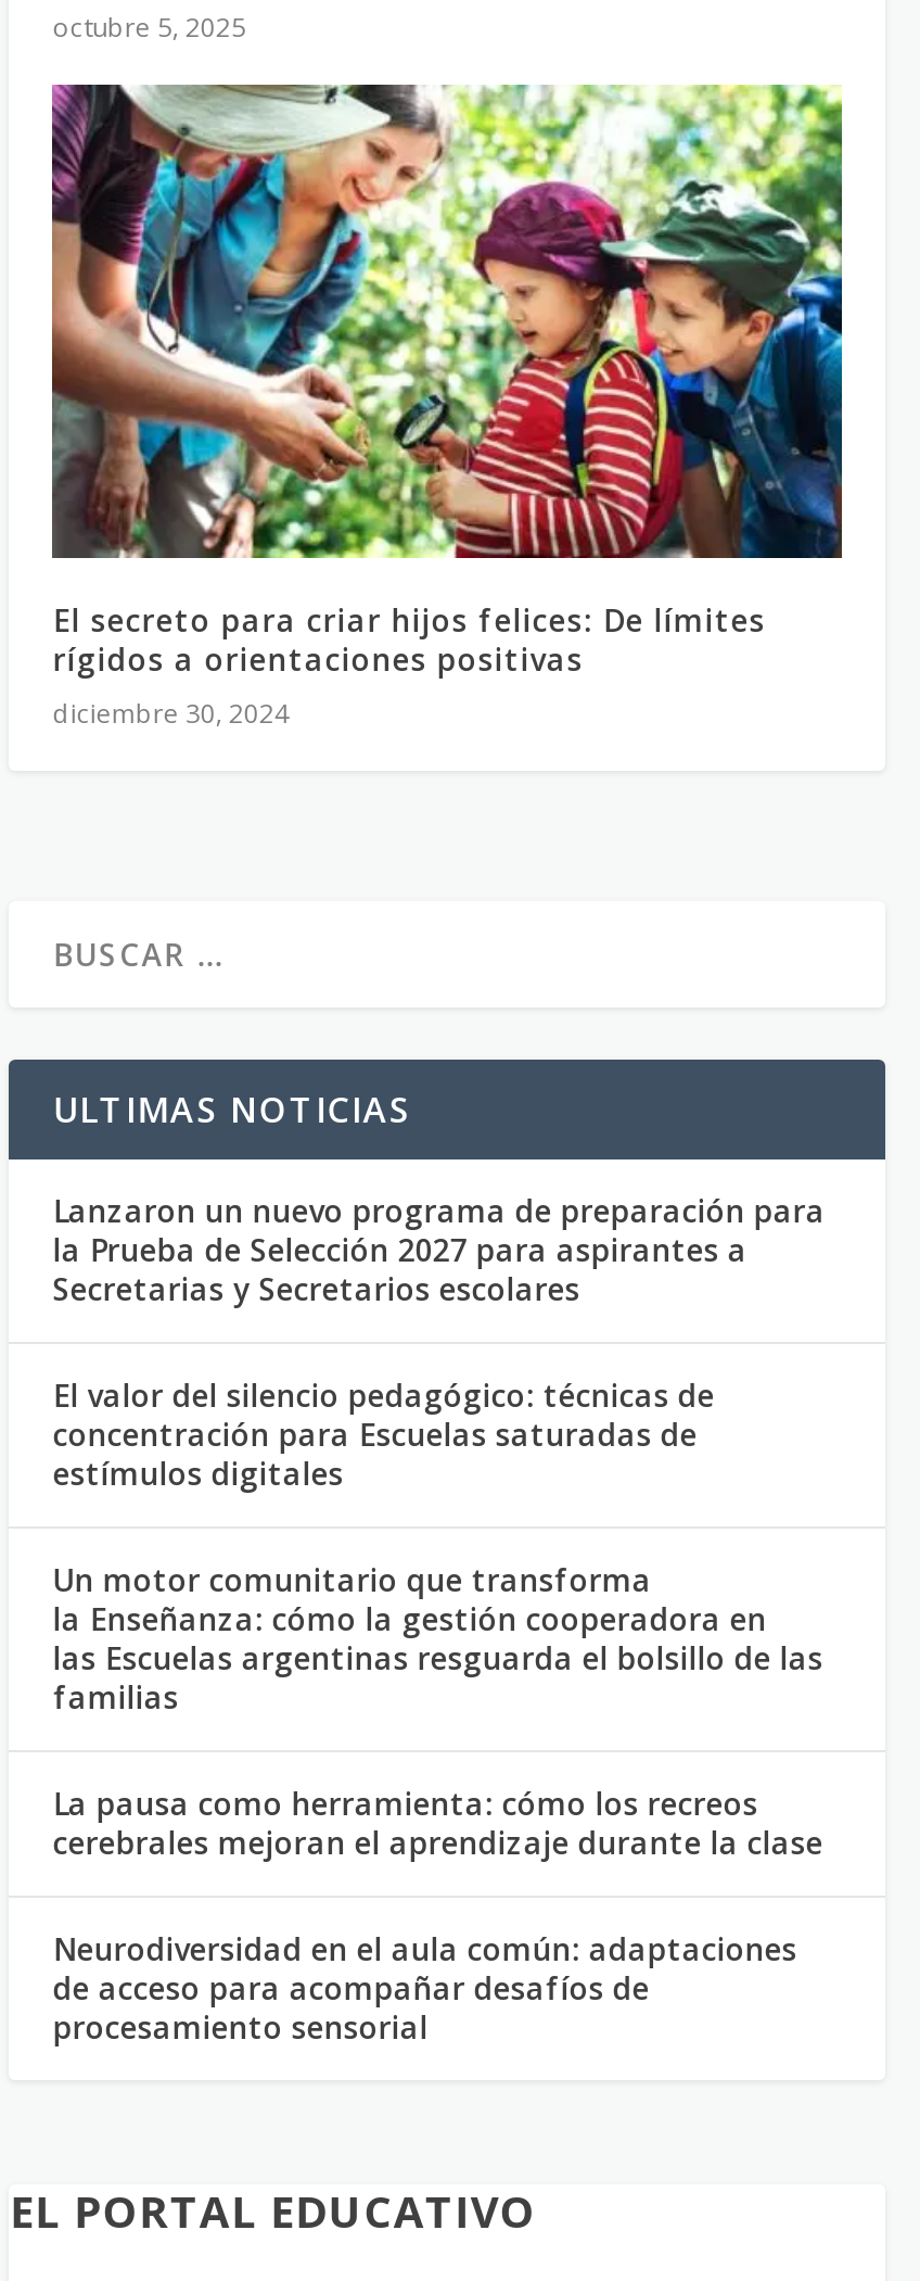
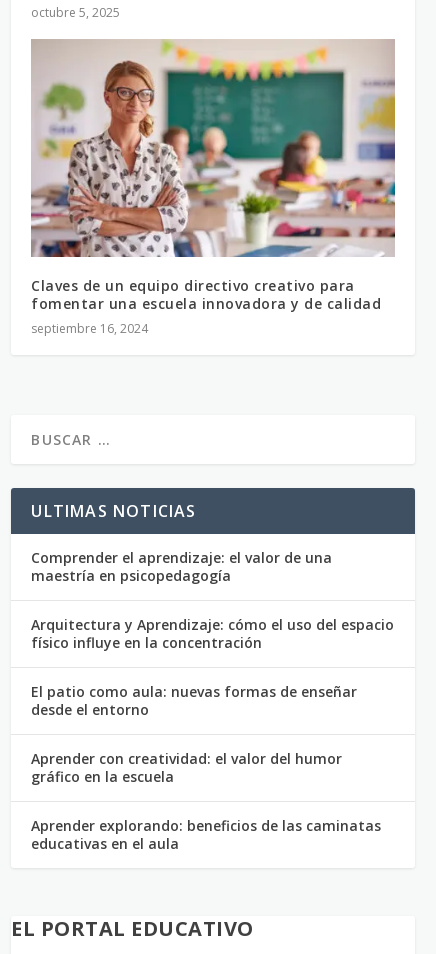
[50,83,844,731] [image] | El secreto para criar hijos felices: De límites | rígidos a orientaciones positivas | diciembre 30, 2024 -> [30,39,396,337] [image] | Claves de un equipo directivo creativo para | fomentar una escuela innovadora y de calidad | septiembre 16, 2024
[53,1189,825,1308] Lanzaron un nuevo programa de preparación para | la Prueba de Selección 2027 para aspirantes a | Secretarias y Secretarios escolares -> [31,548,332,585] Comprender el aprendizaje: el valor de una | maestría en psicopedagogía
[53,1374,715,1493] El valor del silencio pedagógico: técnicas de | concentración para Escuelas saturadas de | estímulos digitales -> [31,615,394,652] Arquitectura y Aprendizaje: cómo el uso del espacio | físico influye en la concentración
[53,1558,823,1717] Un motor comunitario que transforma | la Enseñanza: cómo la gestión cooperadora en | las Escuelas argentinas resguarda el bolsillo de las | familias -> [31,682,357,719] El patio como aula: nuevas formas de enseñar | desde el entorno
[53,1782,823,1862] La pausa como herramienta: cómo los recreos | cerebrales mejoran el aprendizaje durante la clase -> [31,749,342,786] Aprender con creatividad: el valor del humor | gráfico en la escuela
[53,1927,797,2047] Neurodiversidad en el aula común: adaptaciones | de acceso para acompañar desafíos de | procesamiento sensorial -> [31,816,381,853] Aprender explorando: beneficios de las caminatas | educativas en el aula

